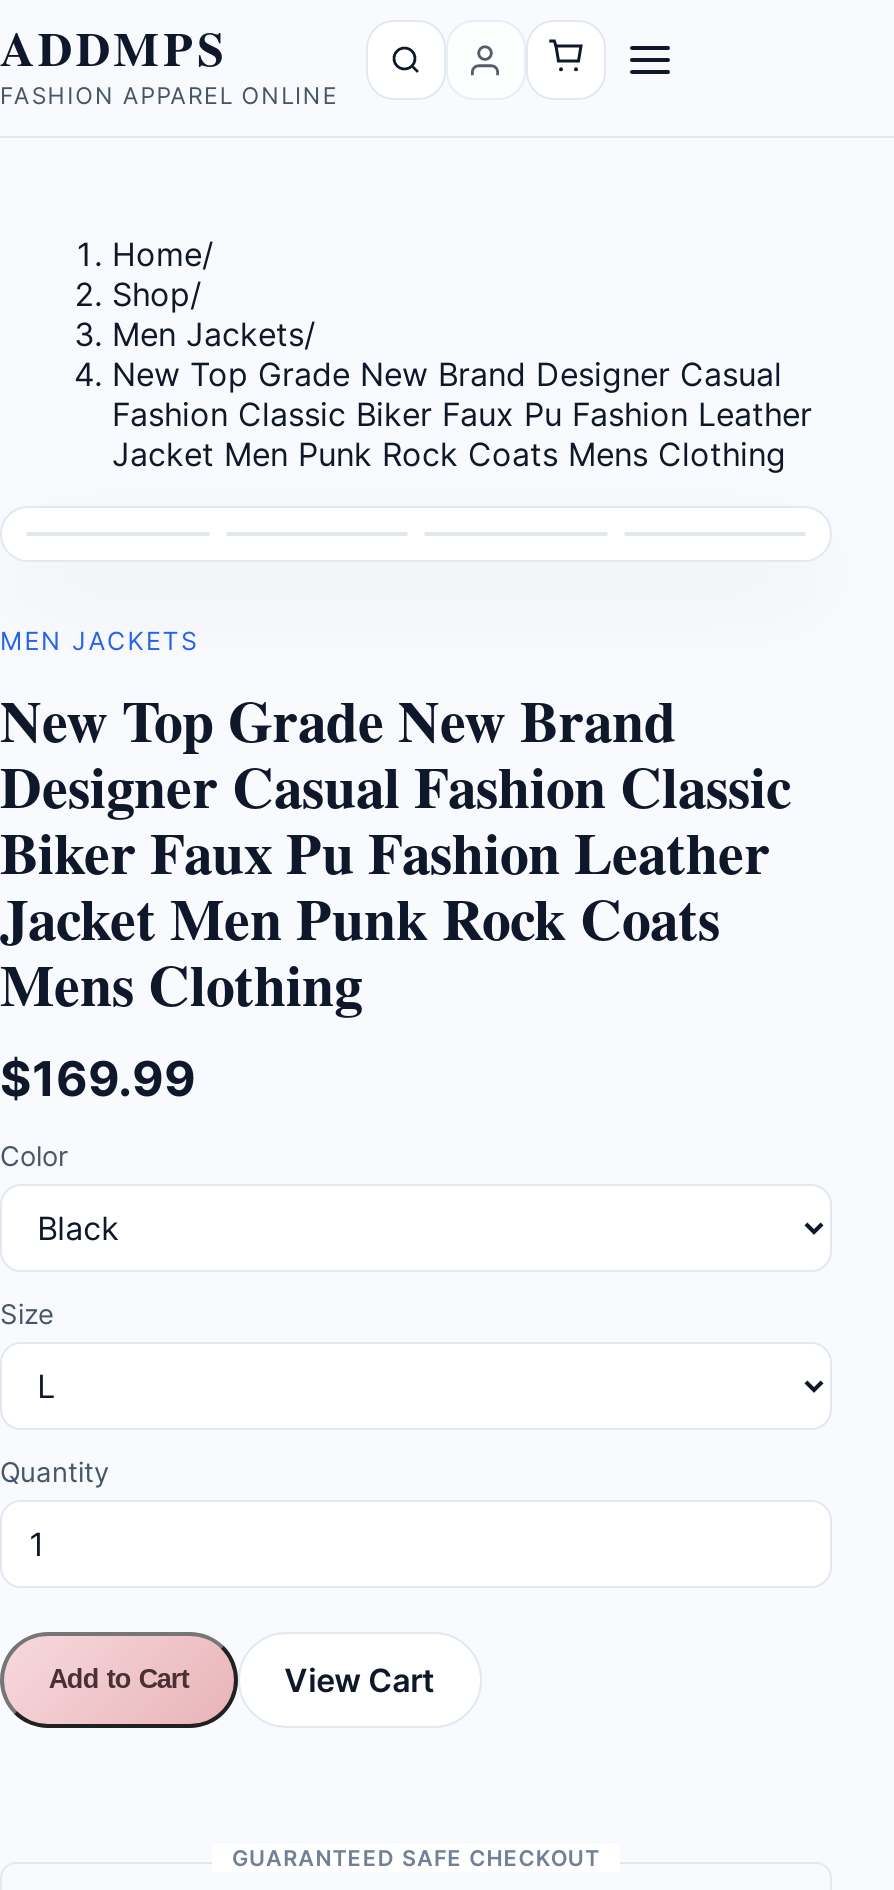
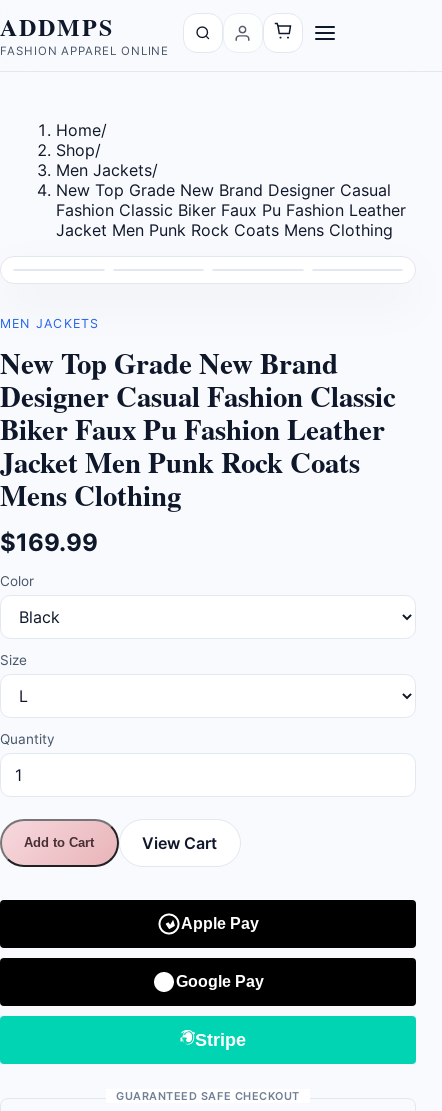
none -> [176,915,264,1050] Apple Pay | Google Pay | Stripe

